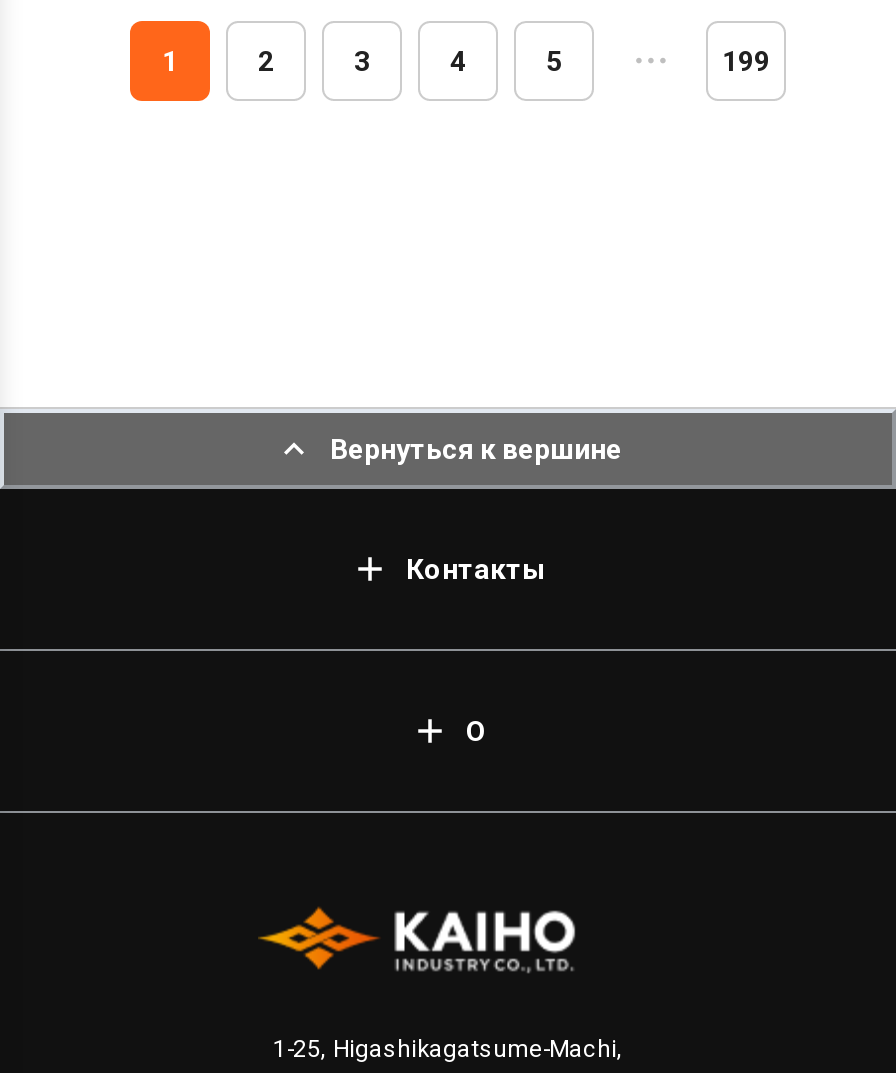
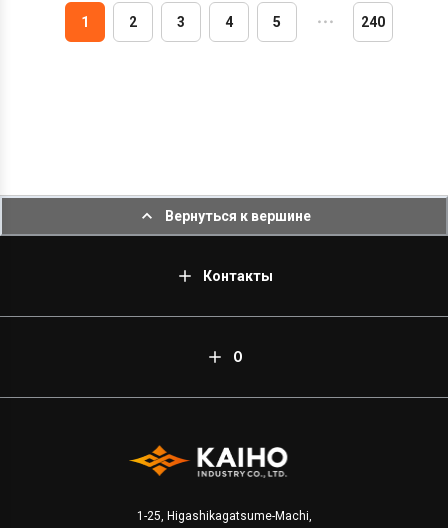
[722,45,770,77] 199 -> [361,14,385,30] 240

